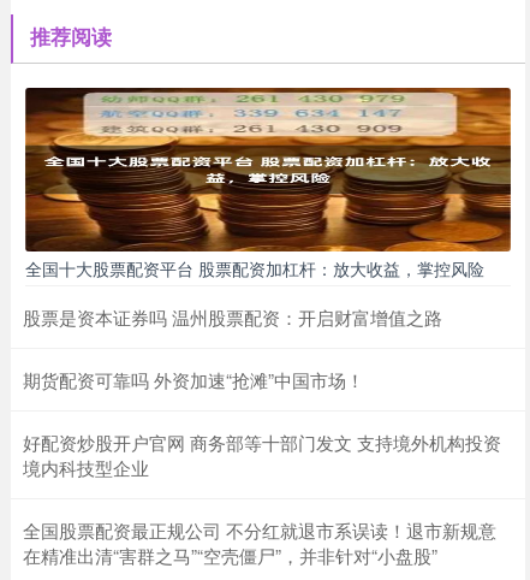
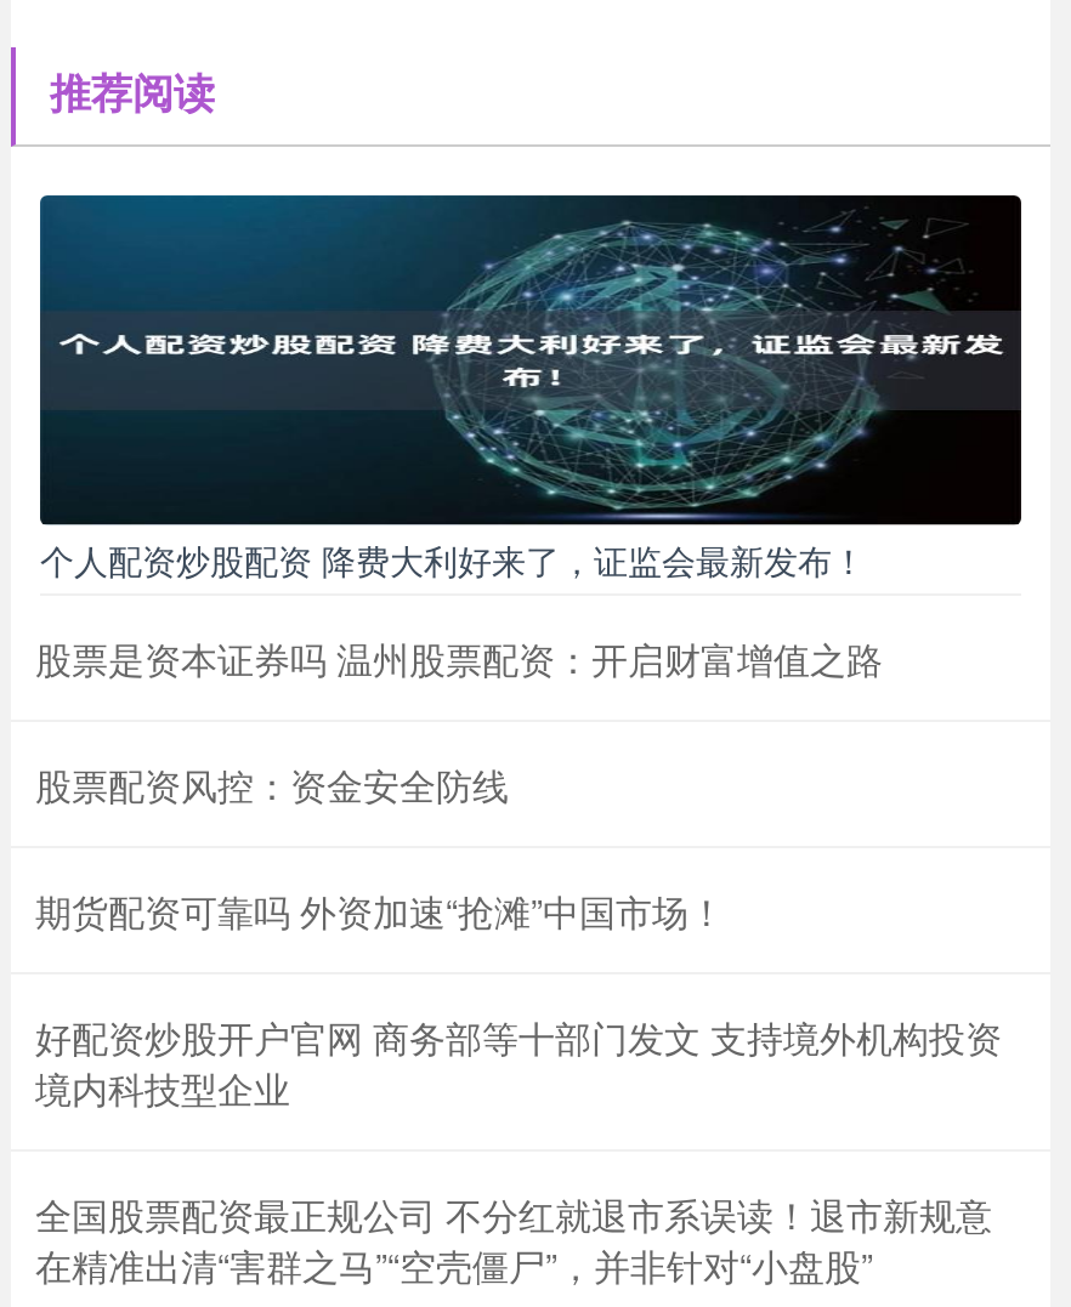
[24,87,512,280] [image] | 全国十大股票配资平台 股票配资加杠杆：放大收益，掌控风险 -> [38,193,1024,583] [image] | 个人配资炒股配资 降费大利好来了，证监会最新发布！
none -> [35,758,509,809] 股票配资风控：资金安全防线

